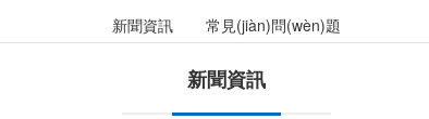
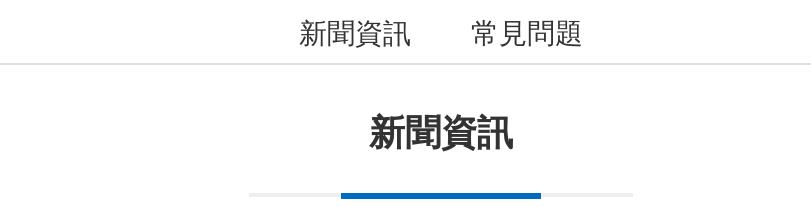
[206,14,341,36] 常見(jiàn)問(wèn)題 -> [471,12,583,52] 常見問題

